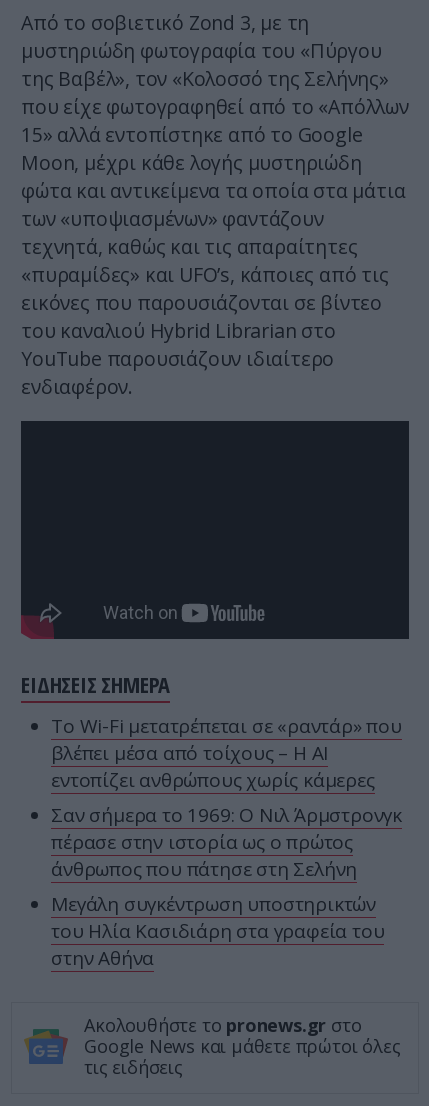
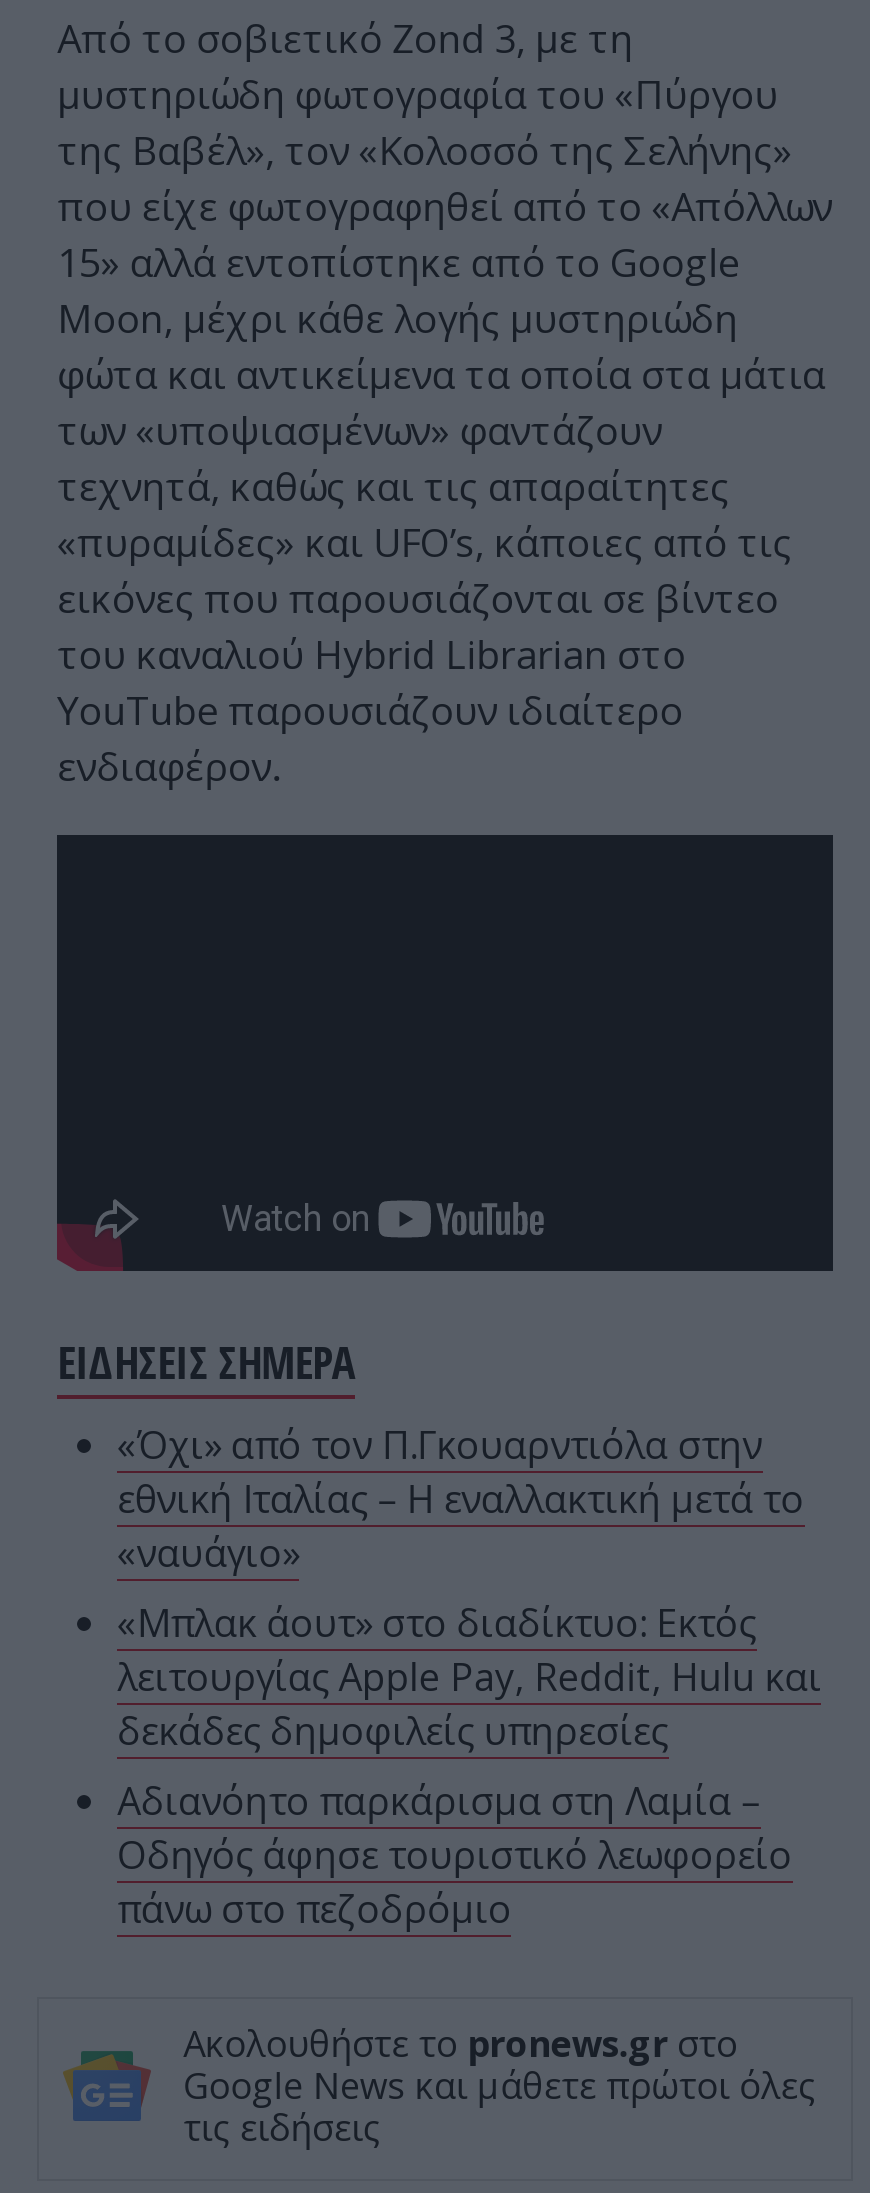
[51,713,402,971] Το Wi-Fi μετατρέπεται σε «ραντάρ» που | βλέπει μέσα από τοίχους – Η AI | εντοπίζει ανθρώπους χωρίς κάμερες | Σαν σήμερα το 1969: Ο Νιλ Άρμστρονγκ | πέρασε στην ιστορία ως ο πρώτος | άνθρωπος που πάτησε στη Σελήνη | Μεγάλη συγκέντρωση υποστηρικτών | του Ηλία Κασιδιάρη στα γραφεία του | στην Αθήνα -> [117,1419,822,1935] «Όχι» από τον Π.Γκουαρντιόλα στην | εθνική Ιταλίας – Η εναλλακτική μετά το | «ναυάγιο» | «Μπλακ άουτ» στο διαδίκτυο: Εκτός | λειτουργίας Apple Pay, Reddit, Hulu και | δεκάδες δημοφιλείς υπηρεσίες | Αδιανόητο παρκάρισμα στη Λαμία – | Οδηγός άφησε τουριστικό λεωφορείο | πάνω στο πεζοδρόμιο

